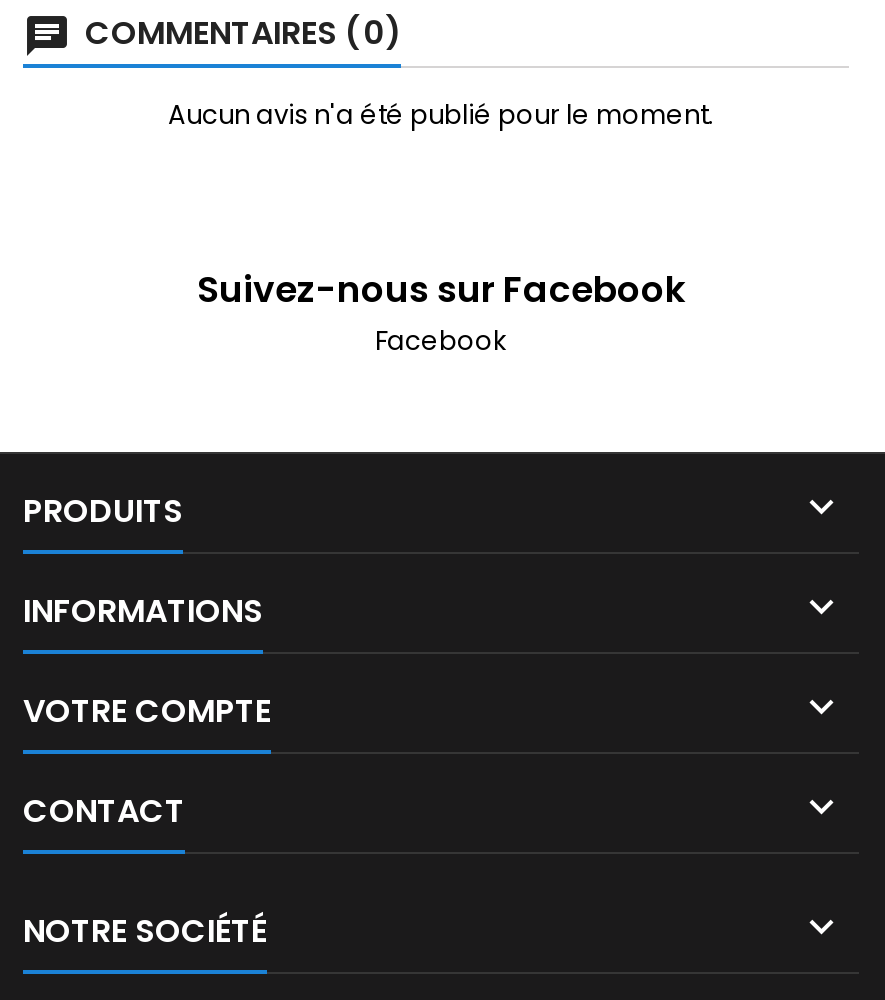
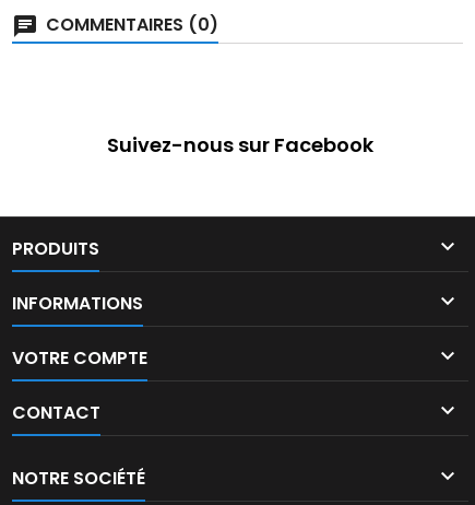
[168,96,714,134] Aucun avis n'a été publié pour le moment. -> none
[375,322,507,360] Facebook -> none

